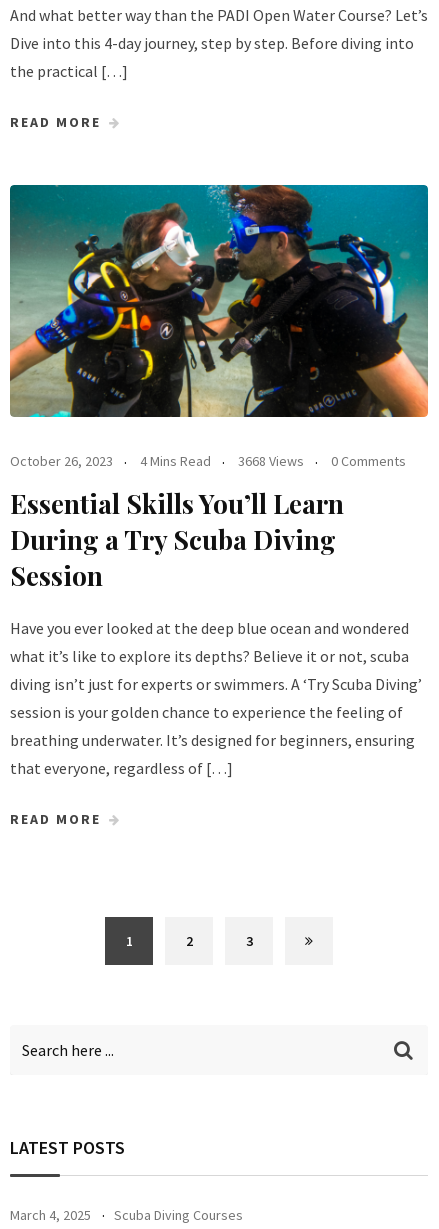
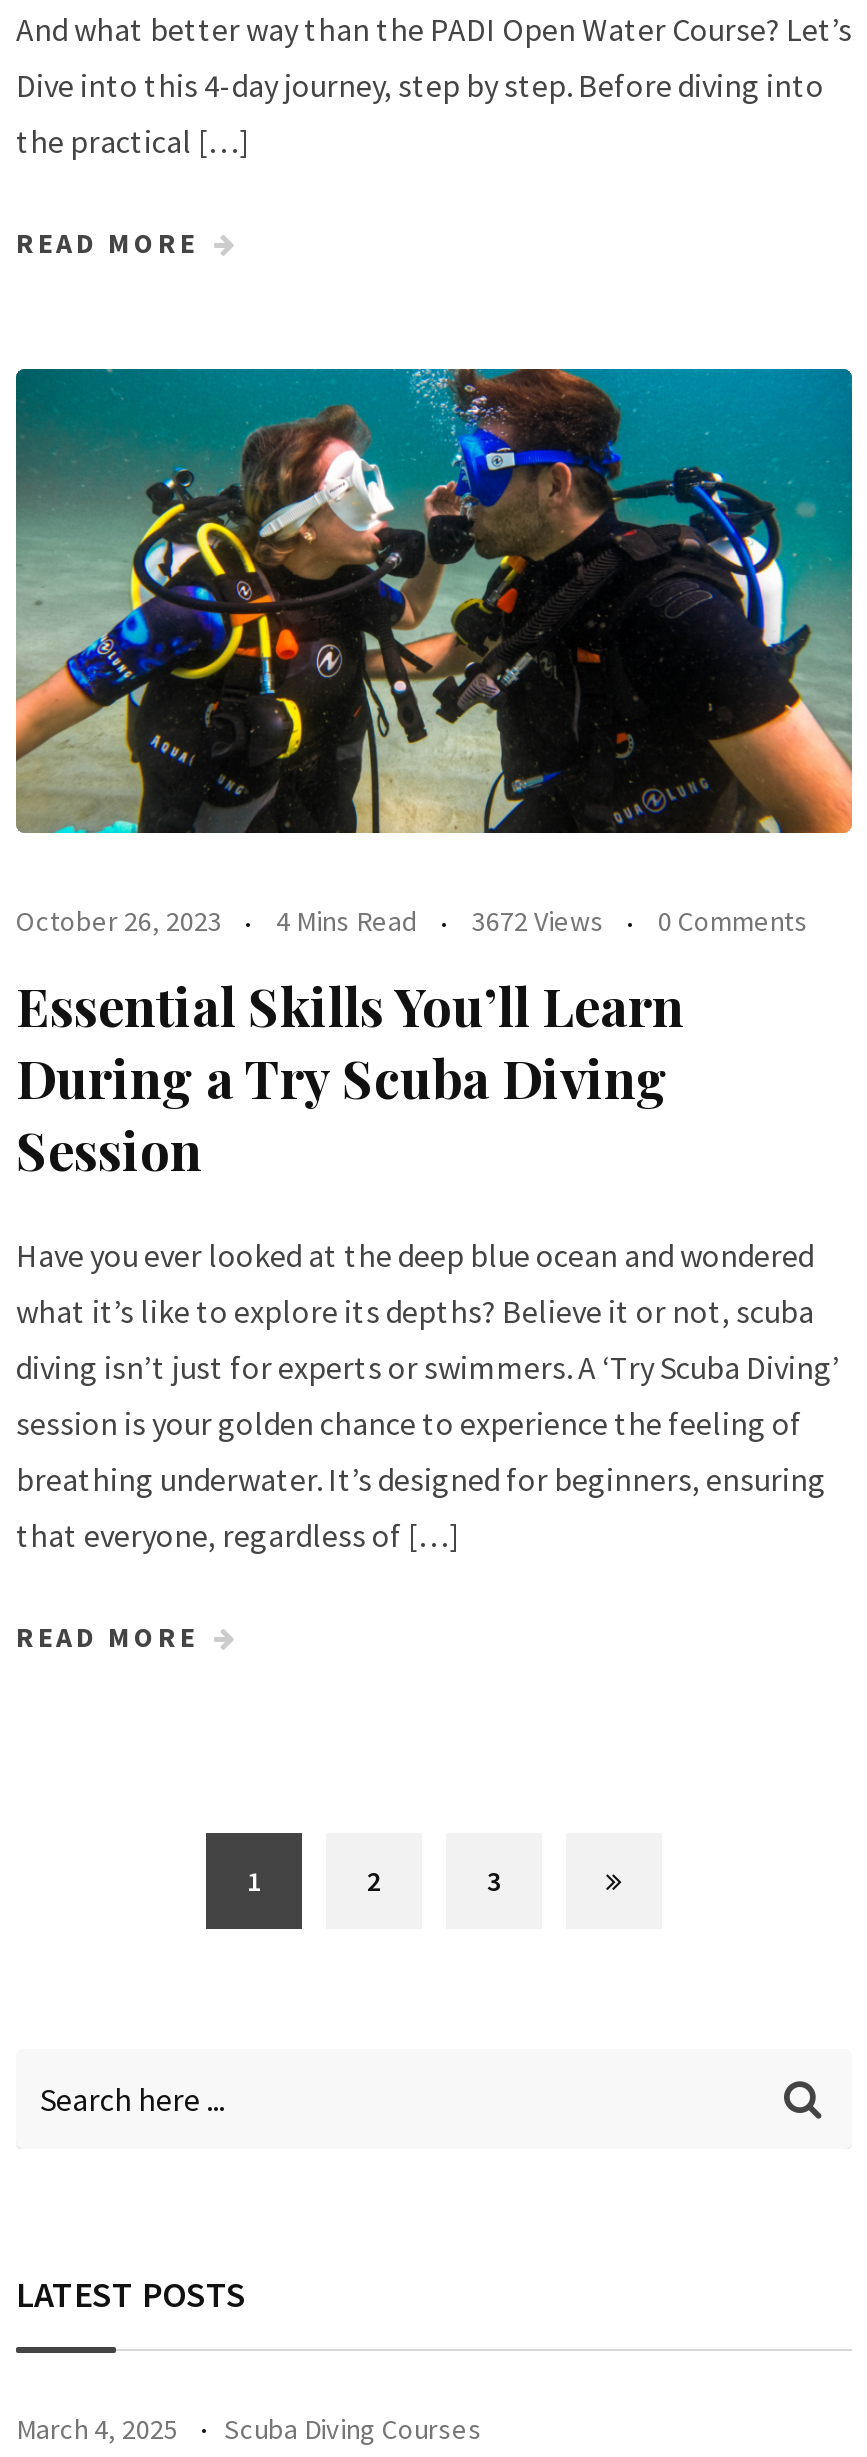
[10,452,406,470] October 26, 2023 4 Mins Read 3668 Views 0 Comments -> [16,904,808,940] October 26, 2023 4 Mins Read 3672 Views 0 Comments

